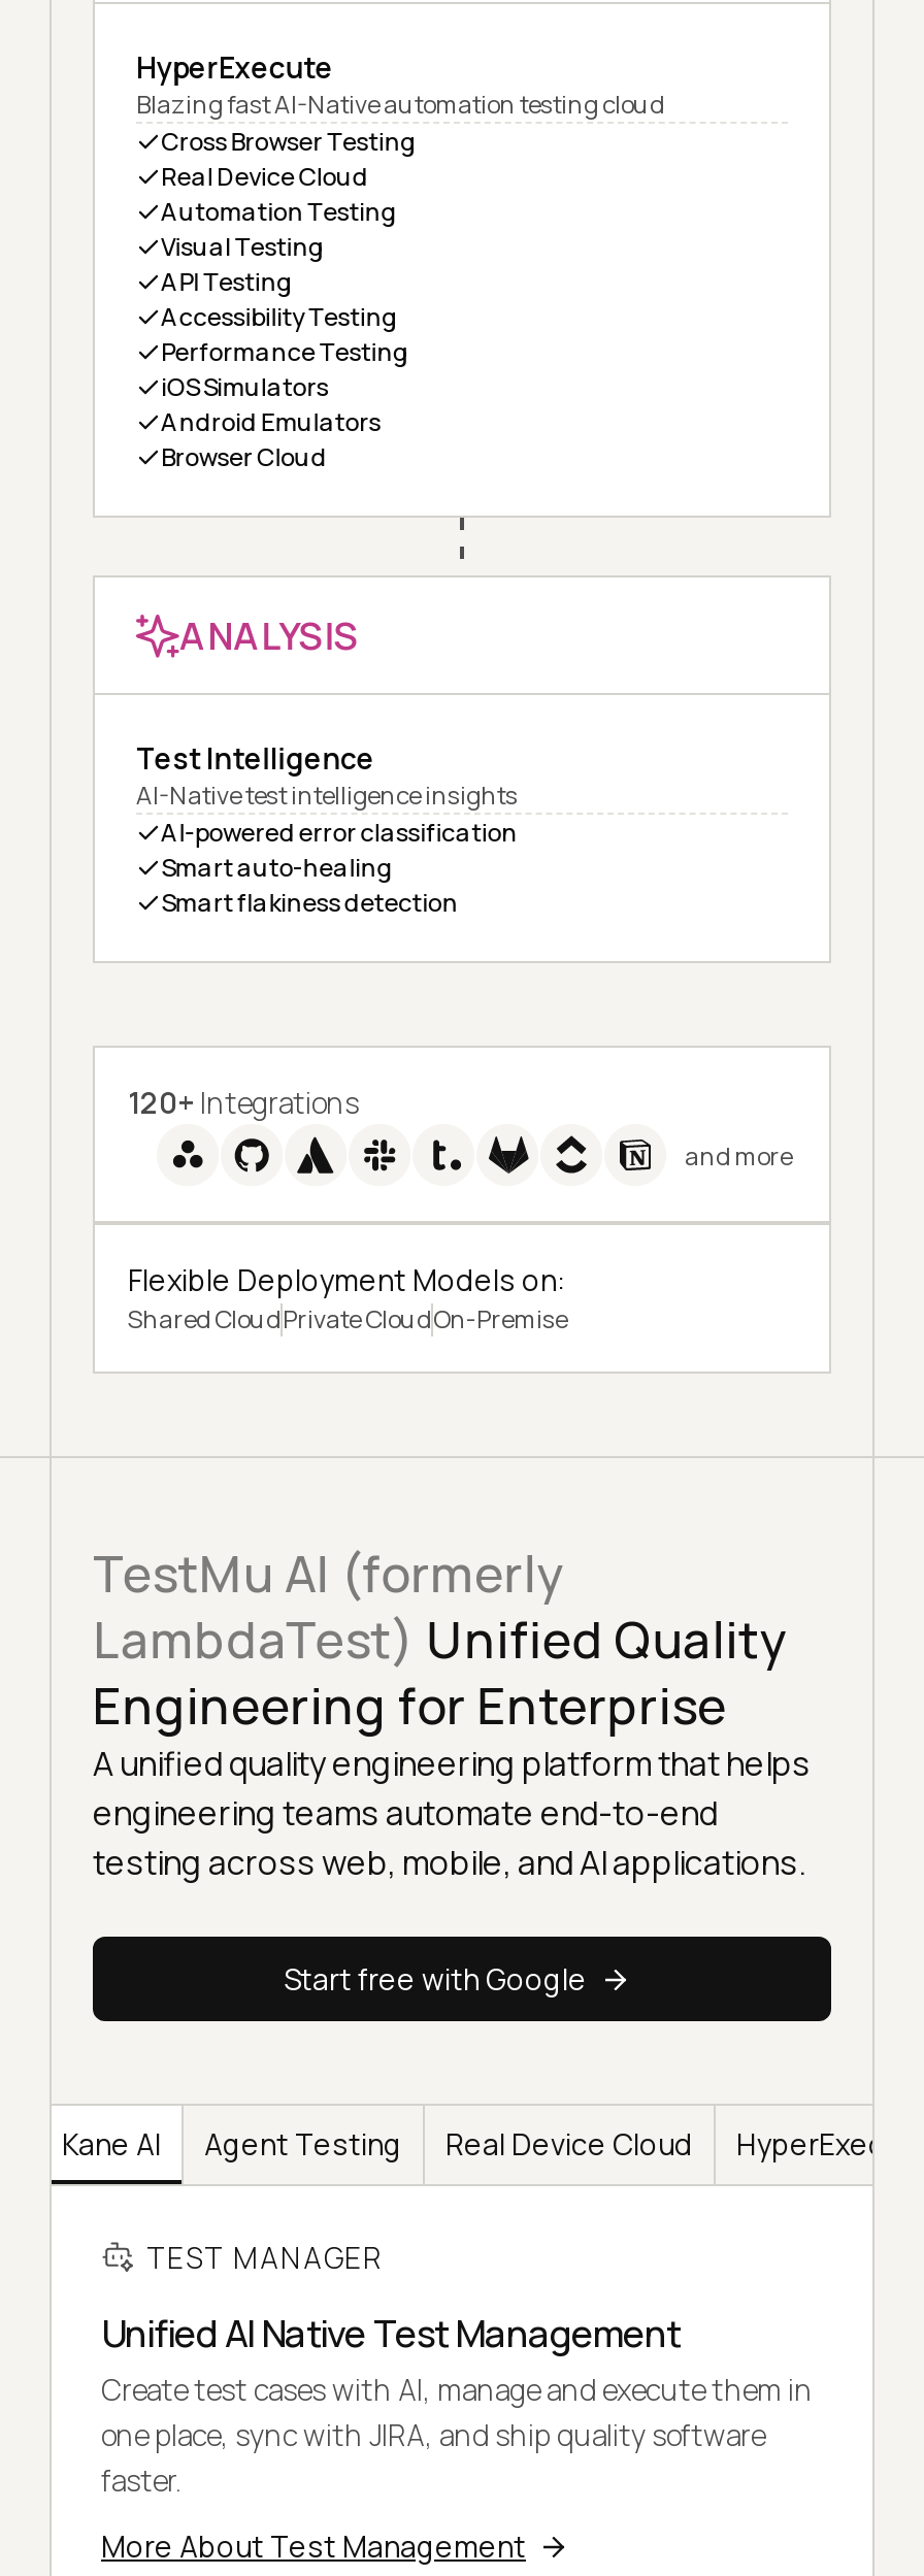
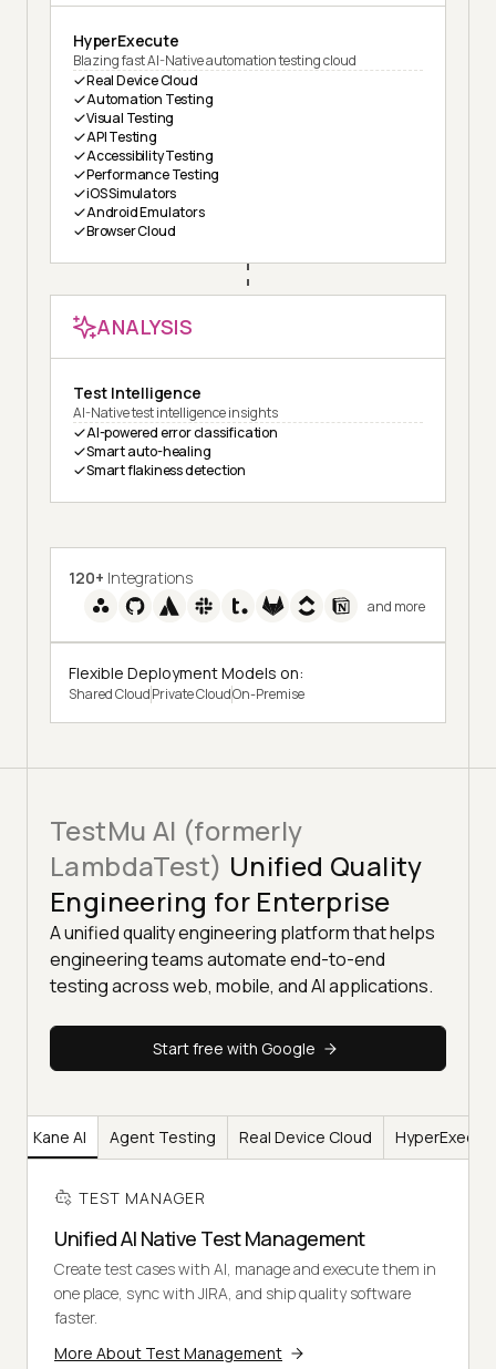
[161,124,416,159] Cross Browser Testing -> none

